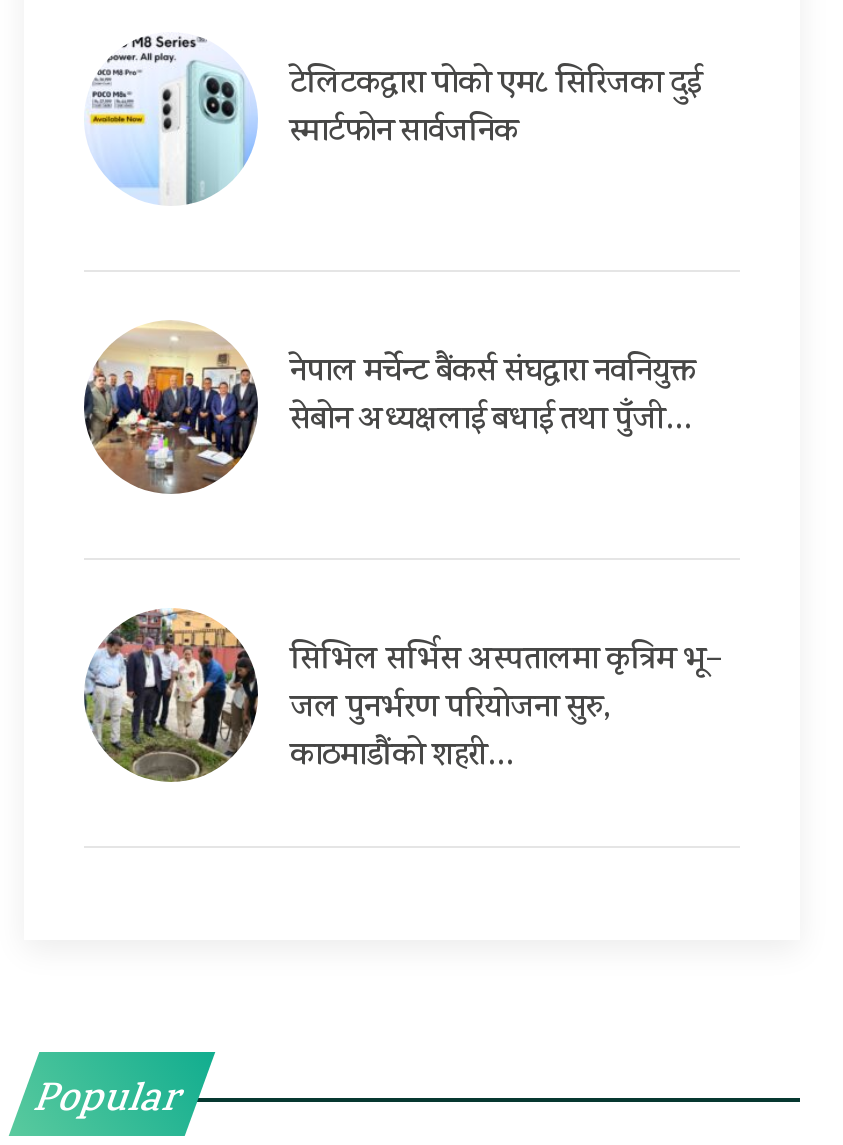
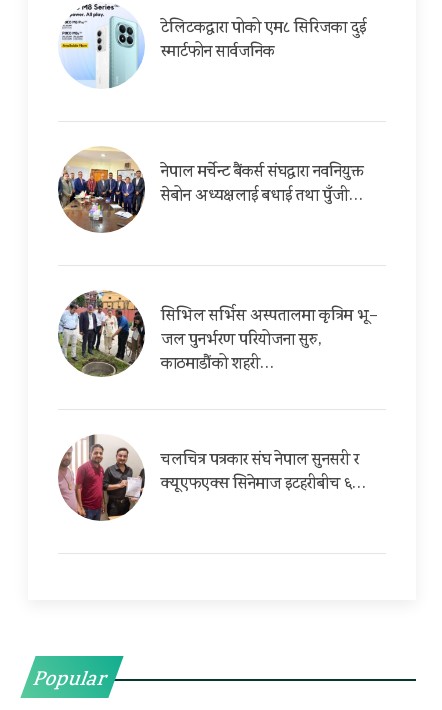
none -> [58,436,366,521] [image] | चलचित्र पत्रकार संघ नेपाल सुनसरी र | क्यूएफएक्स सिनेमाज इटहरीबीच ६…

